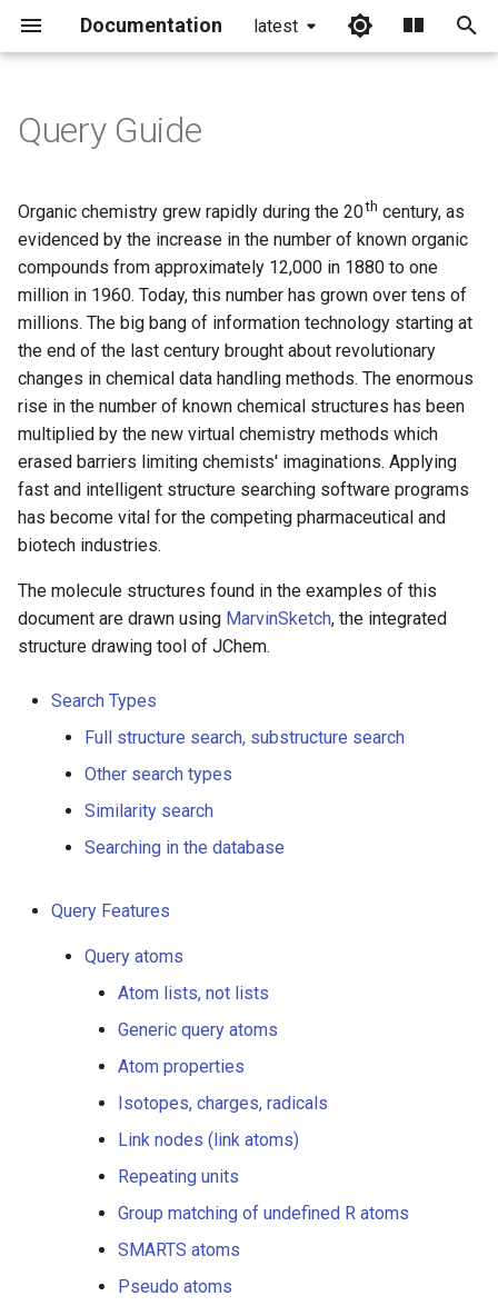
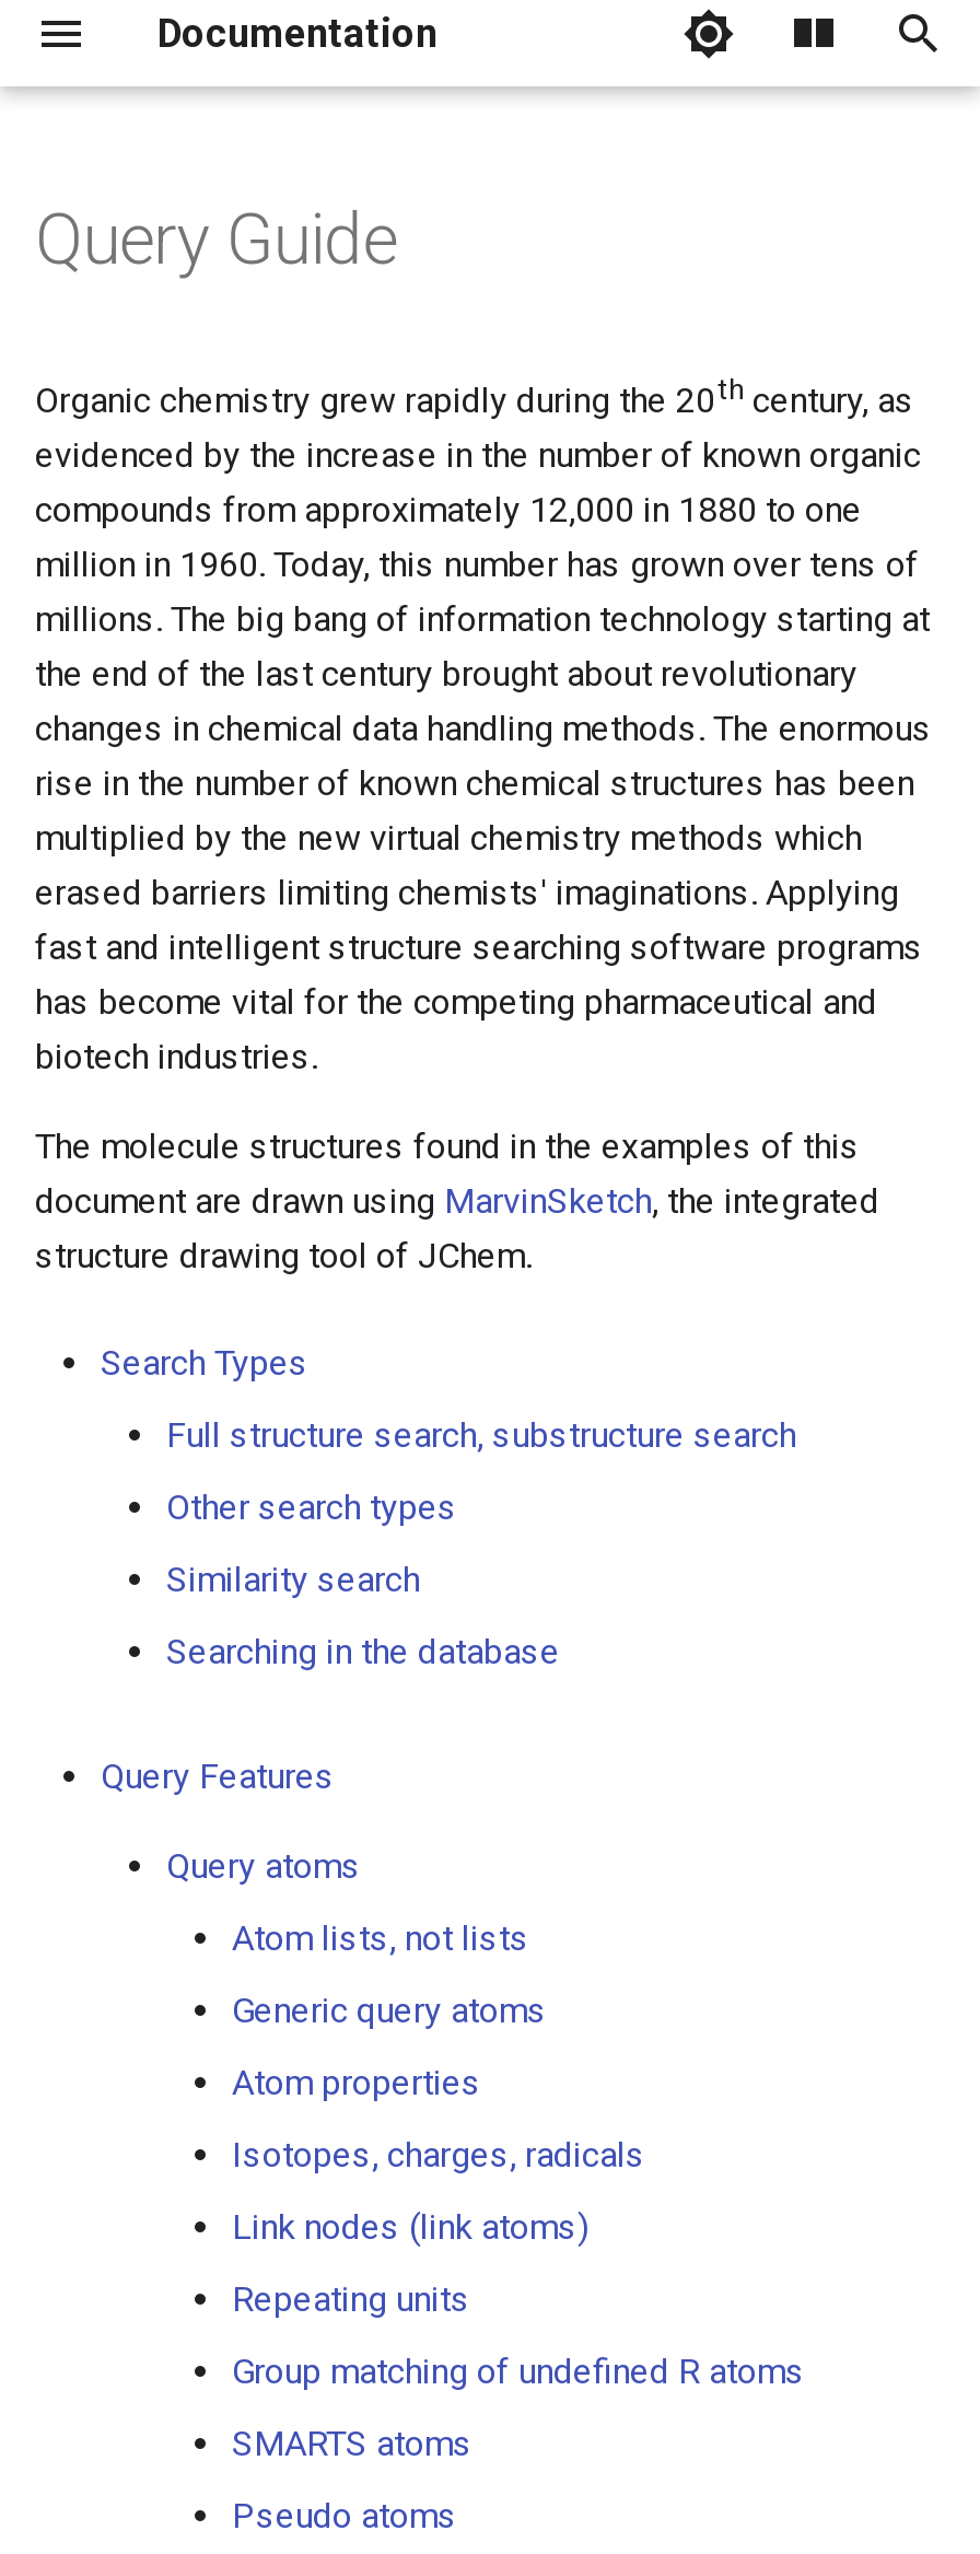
[253,16,298,37] latest -> none

